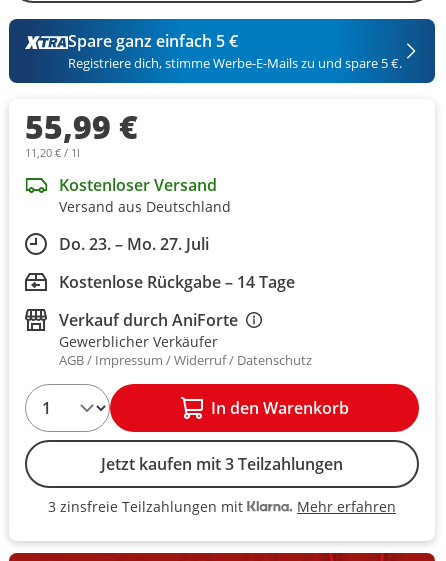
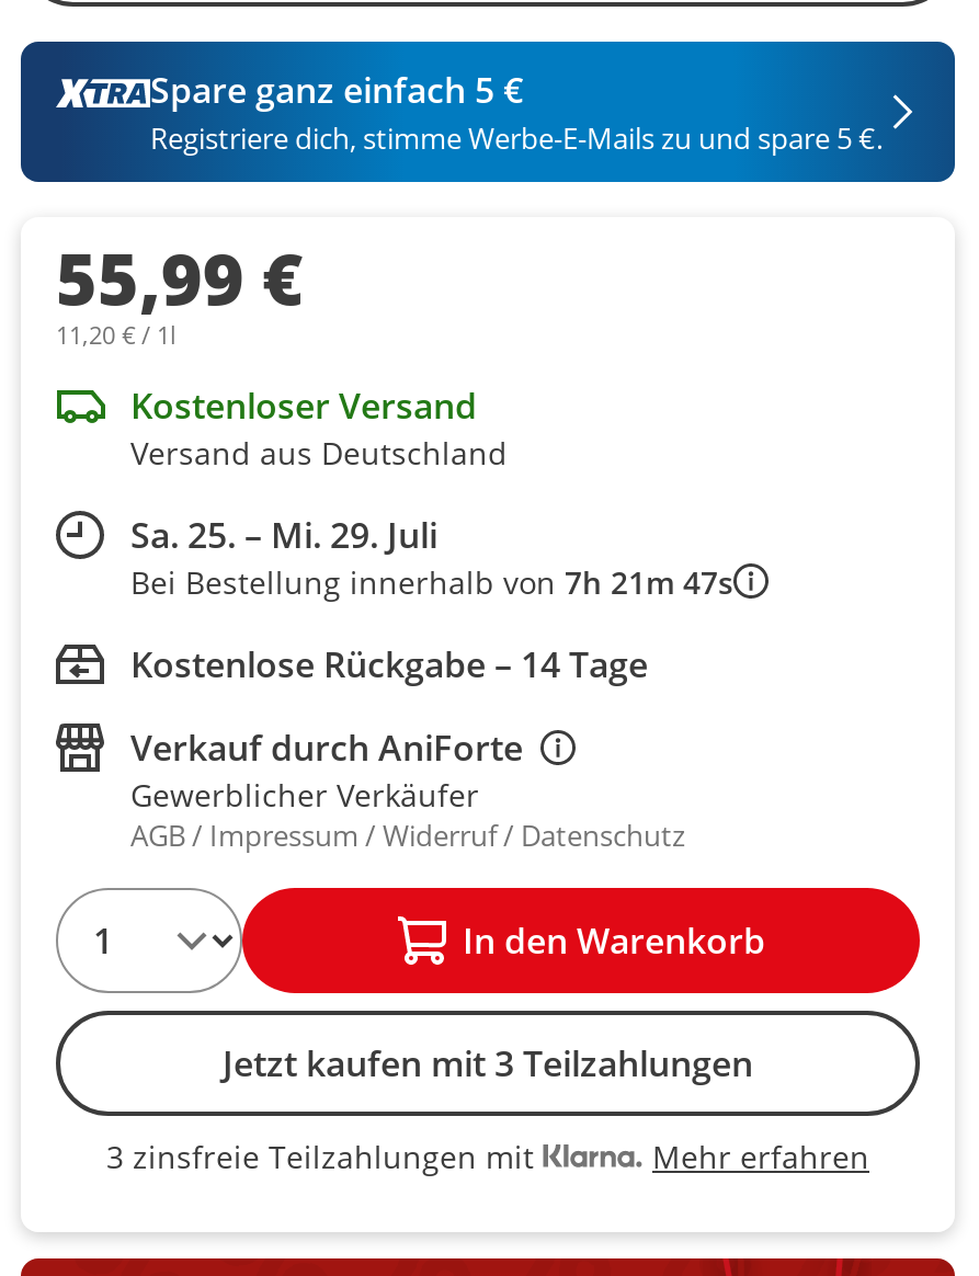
[59,233,209,255] Do. 23. – Mo. 27. Juli -> [130,511,733,603] Sa. 25. – Mi. 29. Juli | Bei Bestellung innerhalb von 7h 21m 47s

